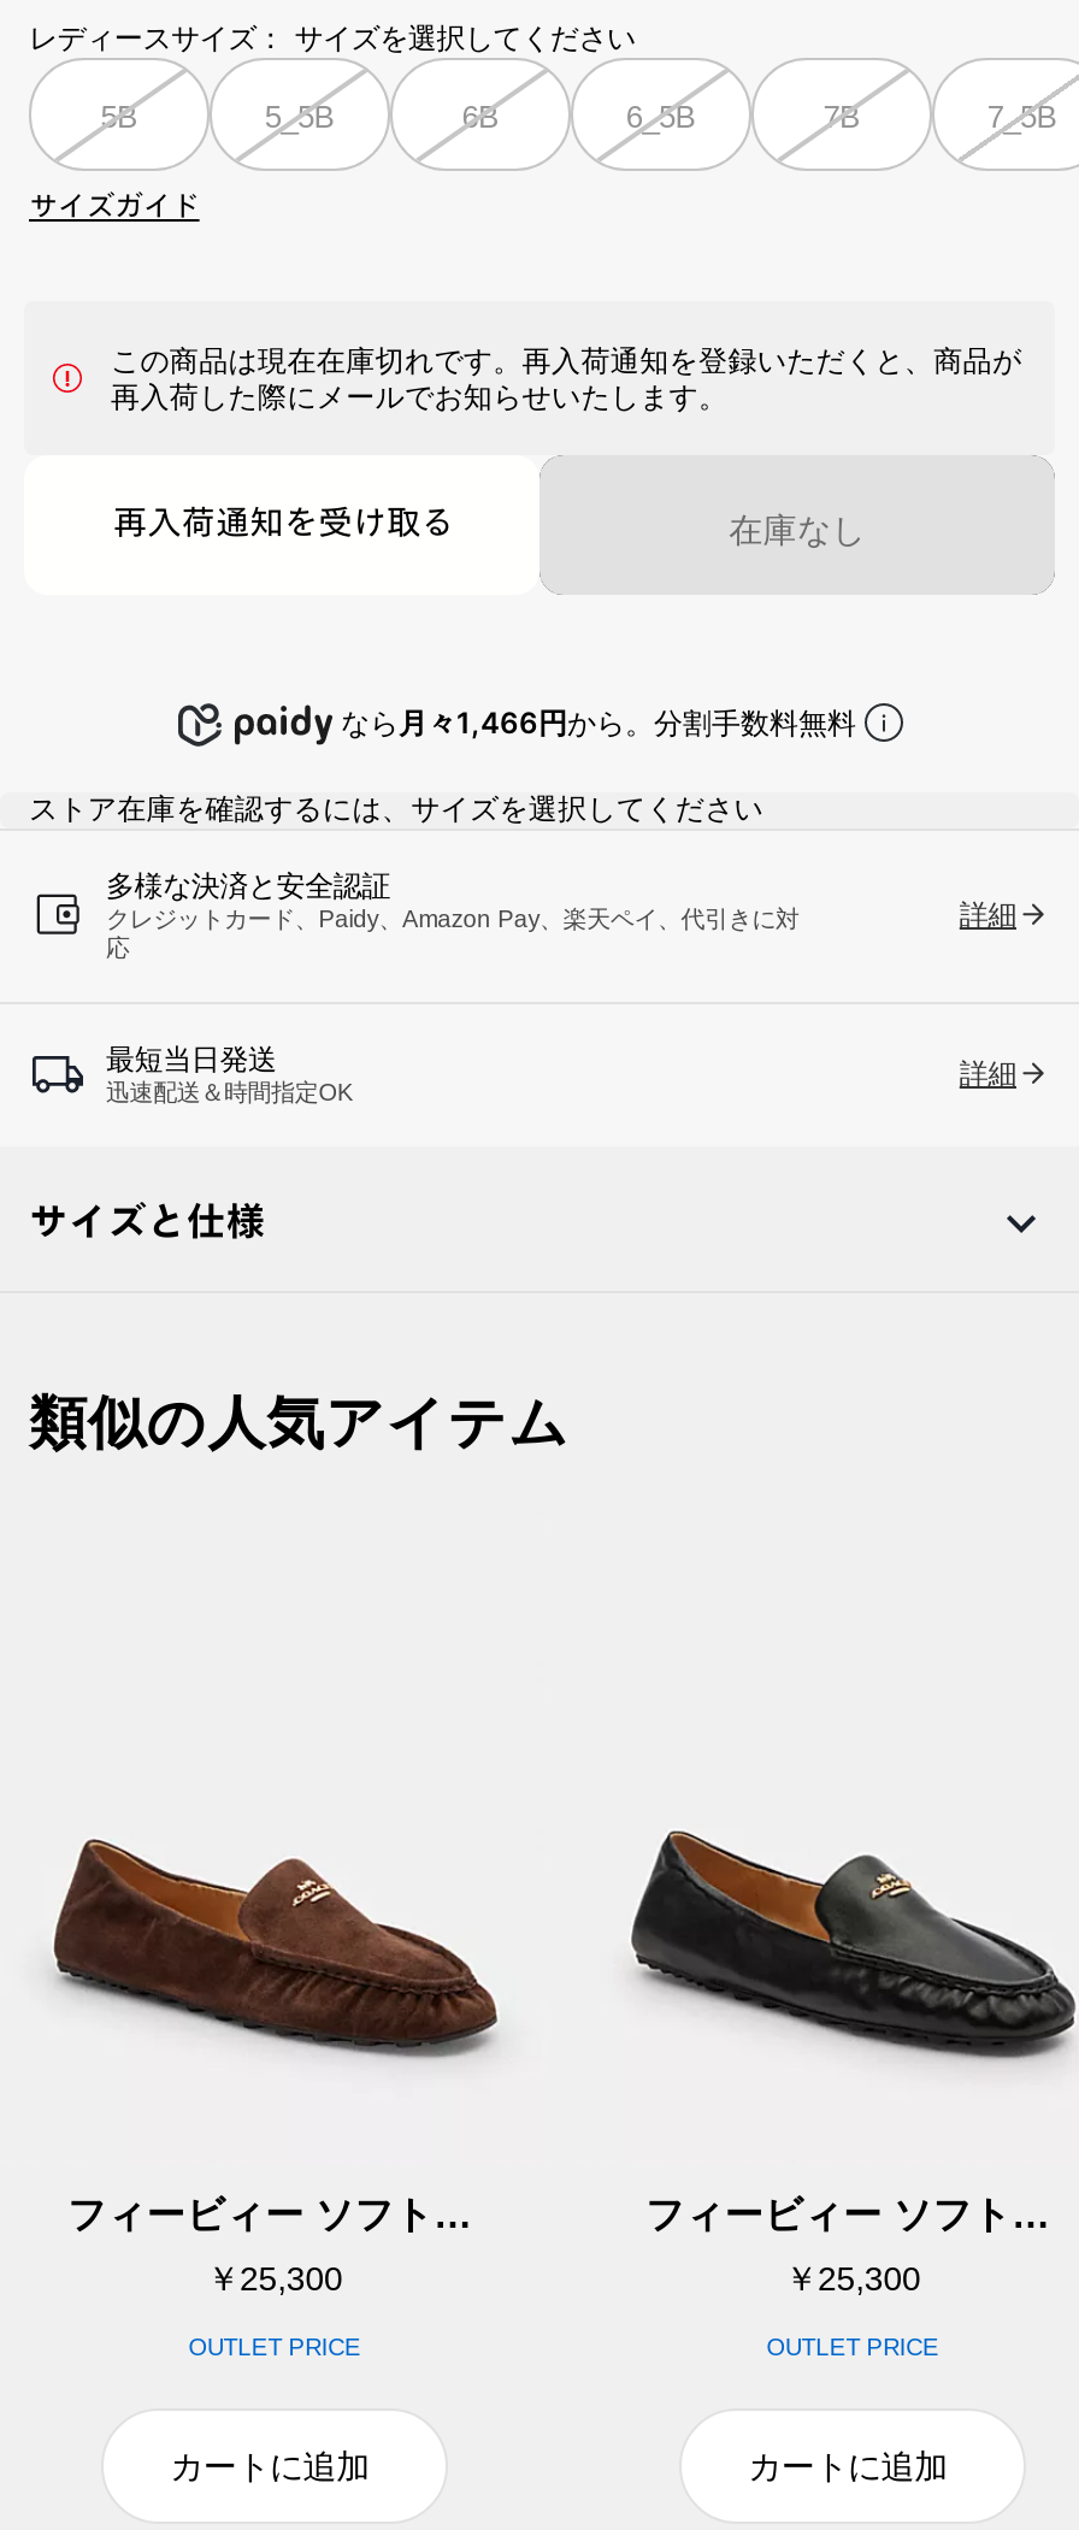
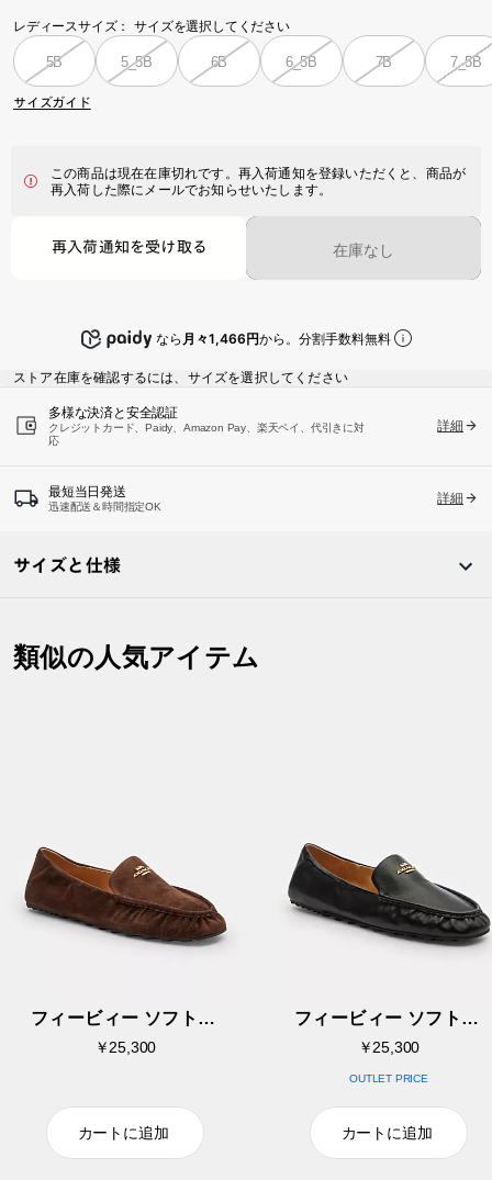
[188,2333,361,2359] OUTLET PRICE -> none

